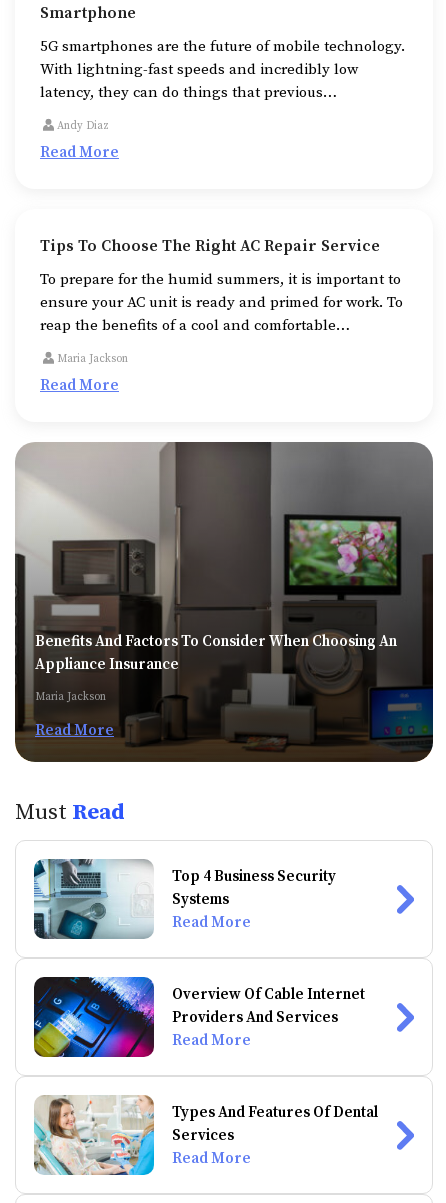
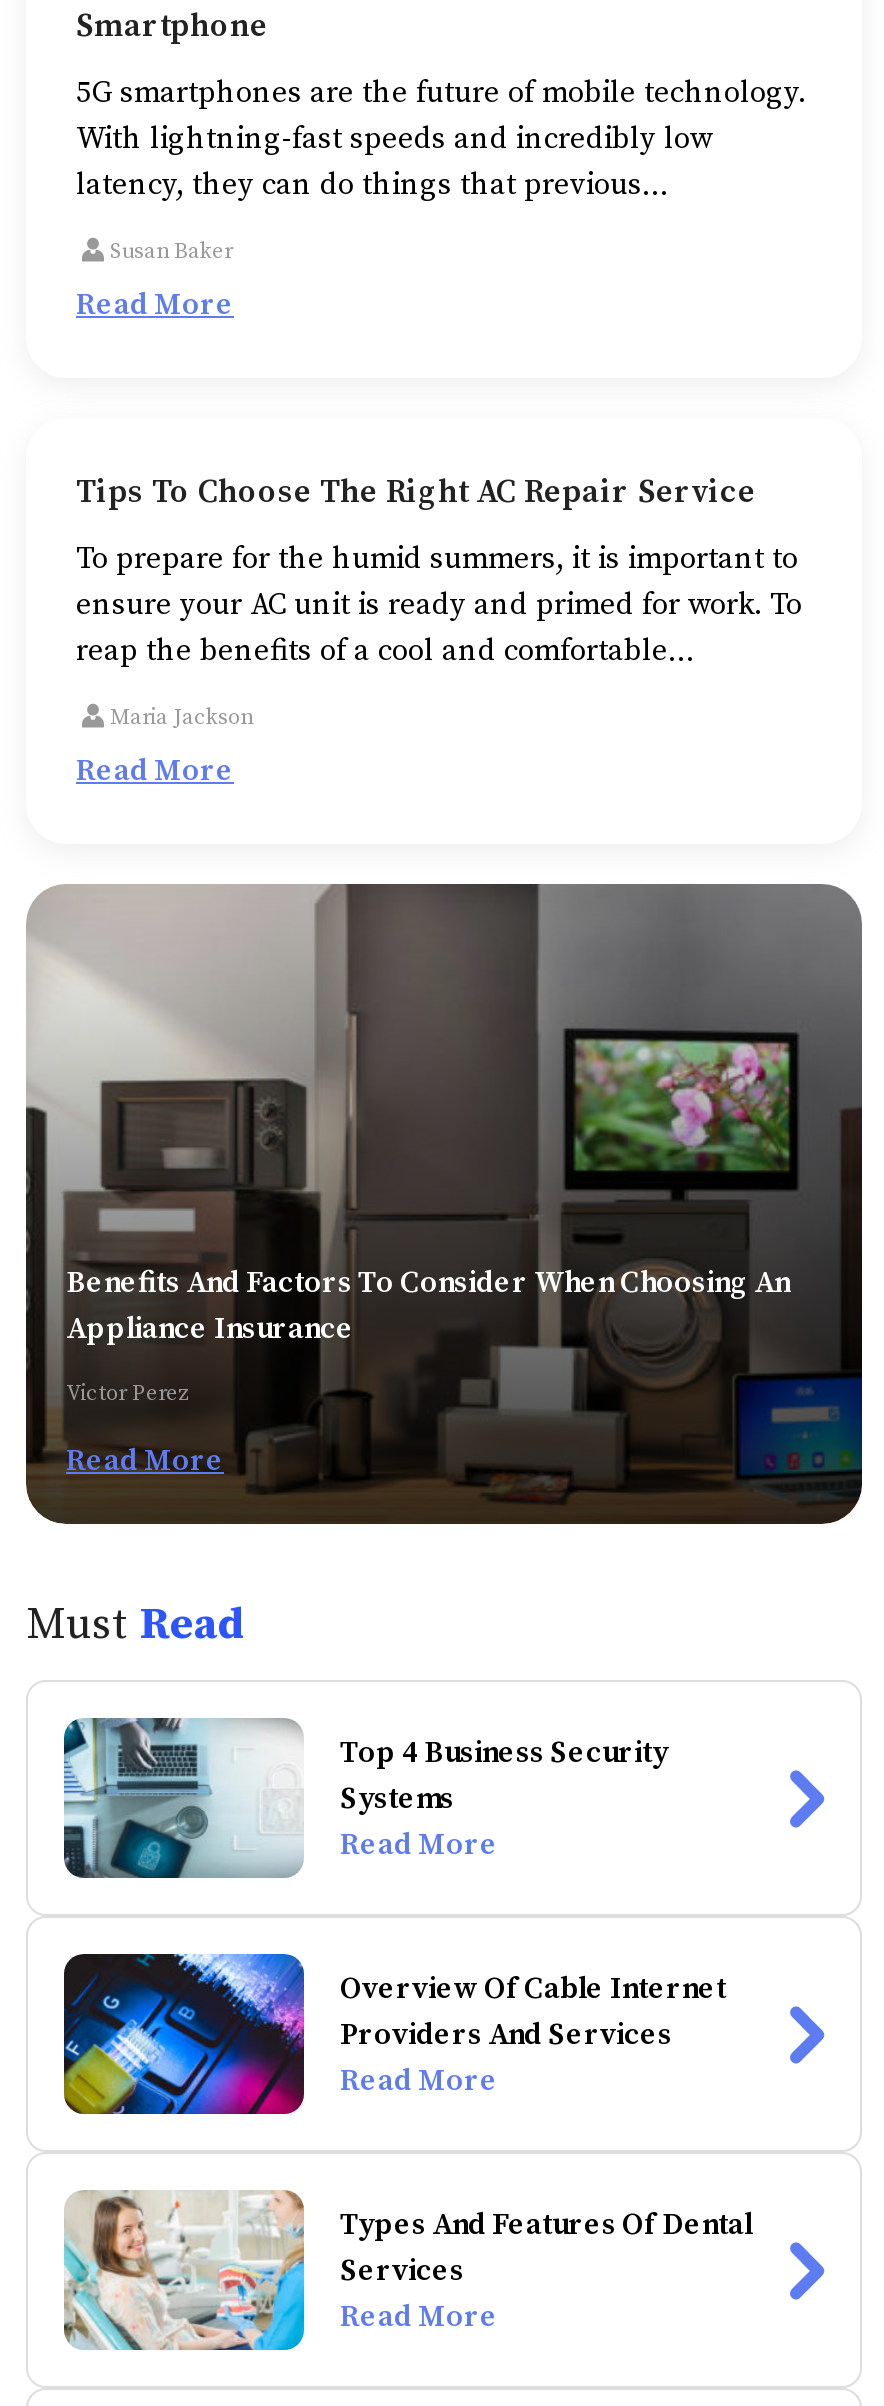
[57,119,109,133] Andy Diaz -> [110,239,232,267] Susan Baker
[35,690,106,704] Maria Jackson -> [66,1381,190,1409] Victor Perez

